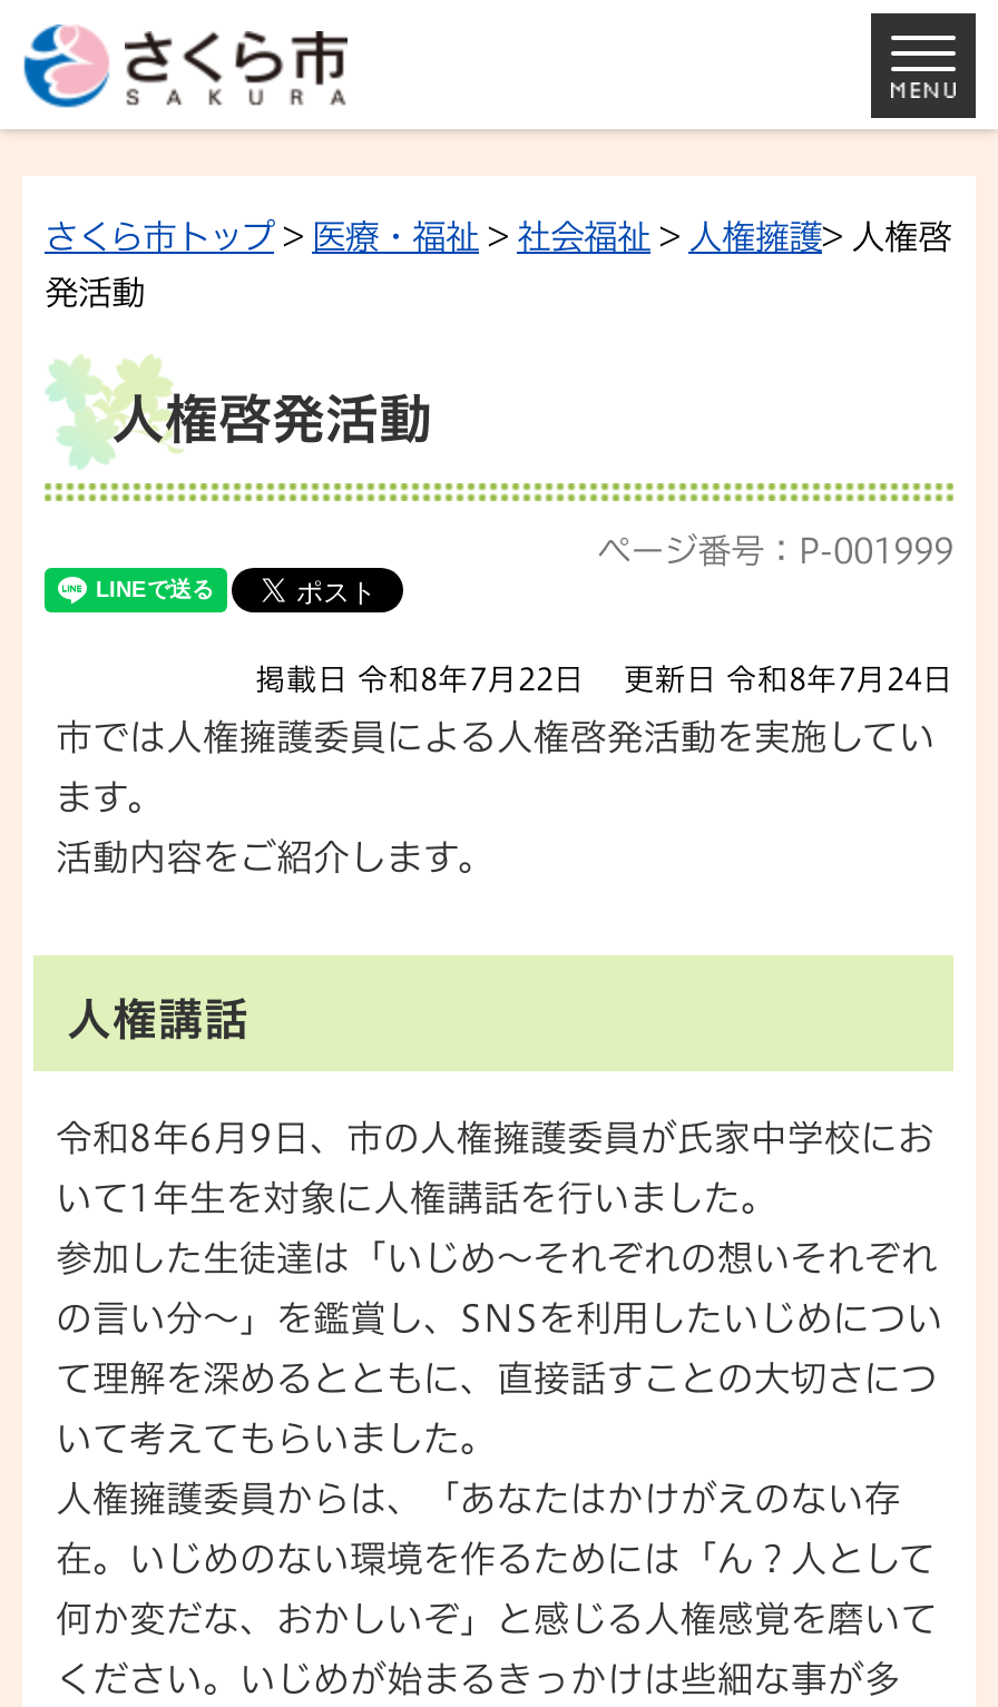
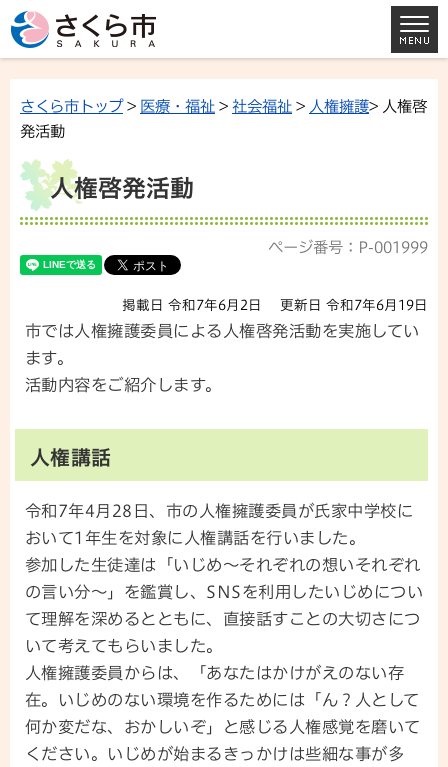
[255,664,585,695] 掲載日 令和8年7月22日 -> [122,298,262,312] 掲載日 令和7年6月2日
[624,664,953,695] 更新日 令和8年7月24日 -> [280,298,428,312] 更新日 令和7年6月19日
[56,1119,934,1155] 令和8年6月9日、市の人権擁護委員が氏家中学校にお -> [25,503,413,519] 令和7年4月28日、市の人権擁護委員が氏家中学校に
[56,1179,777,1215] いて1年生を対象に人権講話を行いました。 -> [25,530,365,546] おいて1年生を対象に人権講話を行いました。

